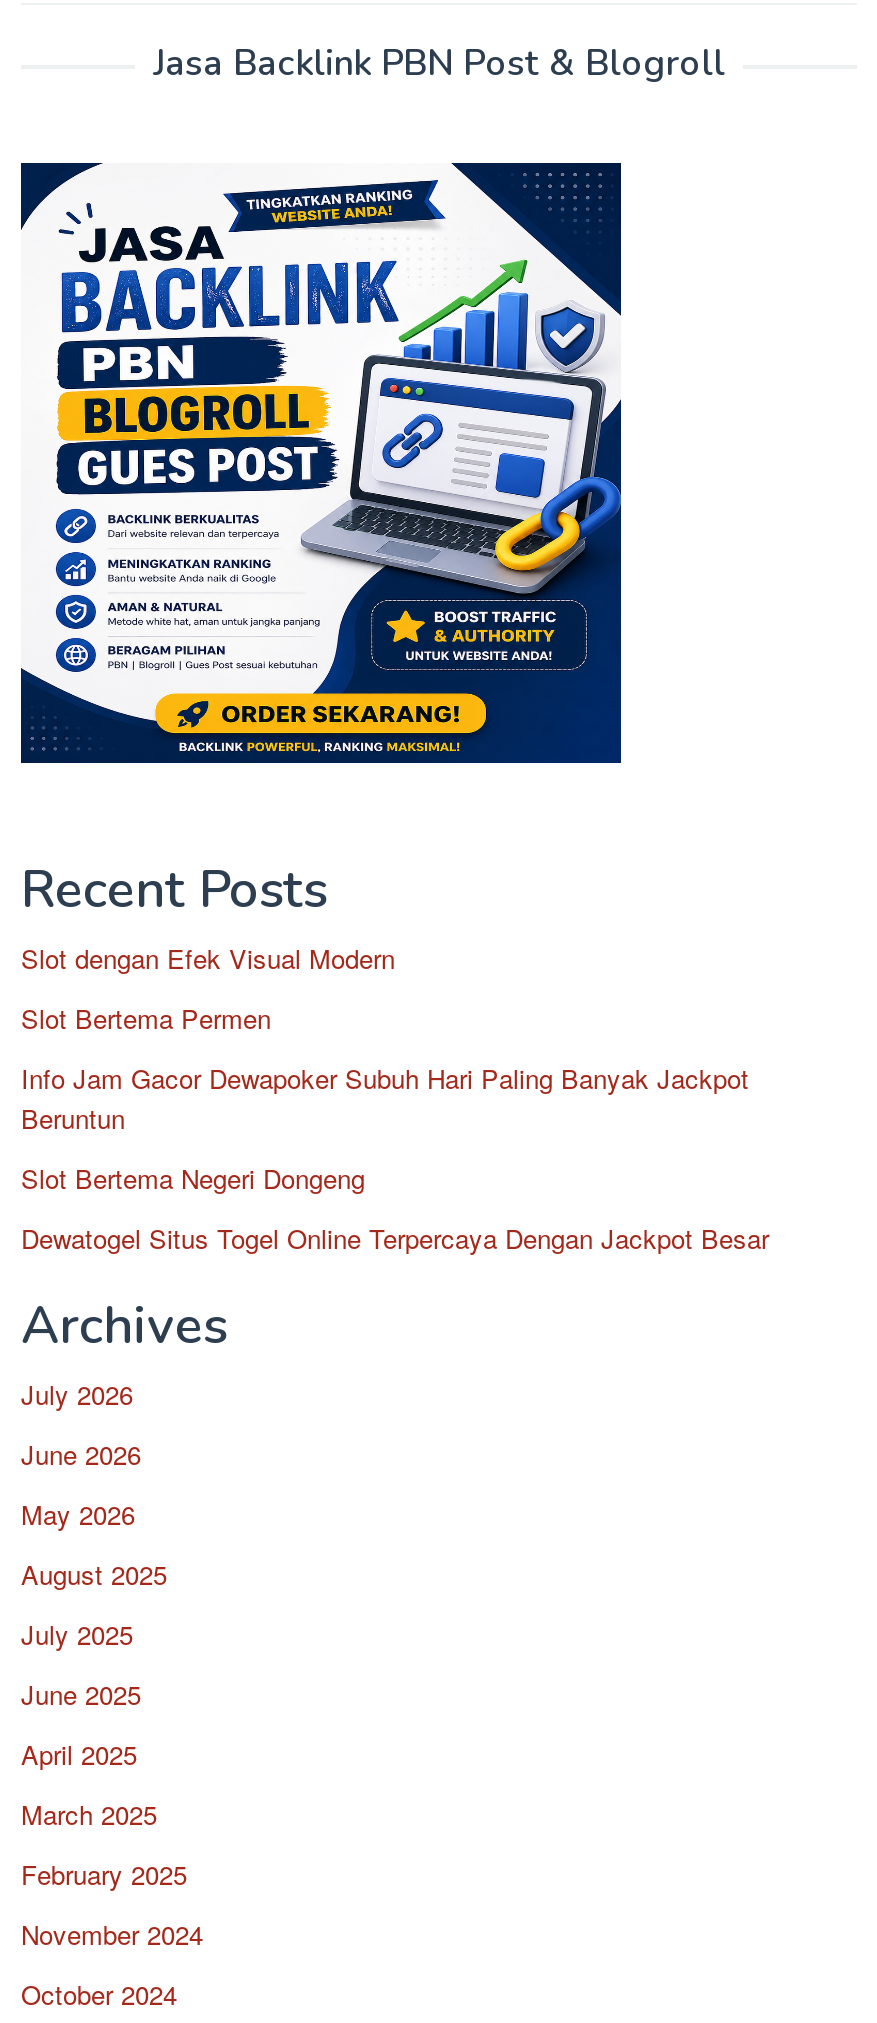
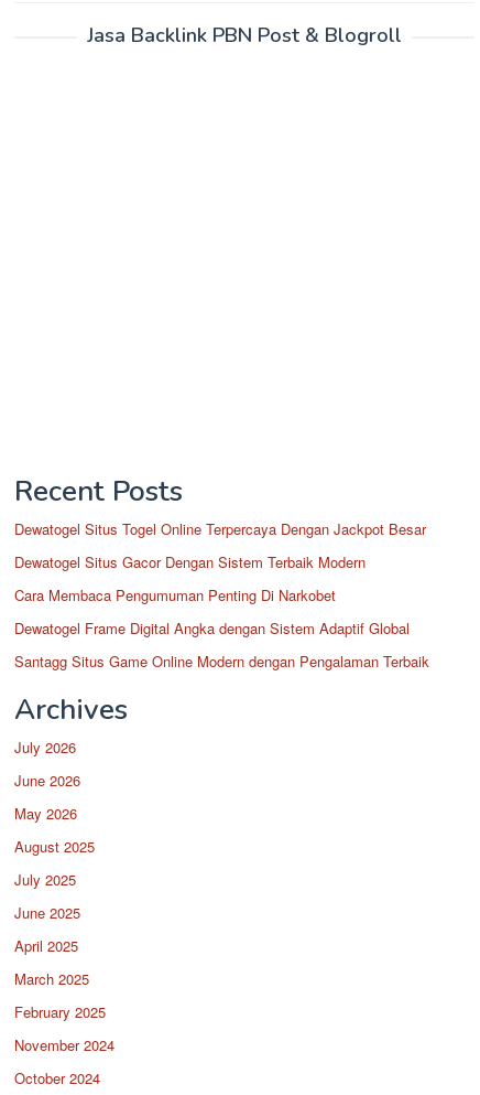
[19,161,623,765] [image] -> none
[21,939,749,1197] Slot dengan Efek Visual Modern | Slot Bertema Permen | Info Jam Gacor Dewapoker Subuh Hari Paling Banyak Jackpot | Beruntun | Slot Bertema Negeri Dongeng -> none
moved [21,1219,769,1257] -> [14,518,426,539]: Dewatogel Situs Togel Online Terpercaya Dengan Jackpot Besar
none -> [14,551,429,672] Dewatogel Situs Gacor Dengan Sistem Terbaik Modern | Cara Membaca Pengumuman Penting Di Narkobet | Dewatogel Frame Digital Angka dengan Sistem Adaptif Global | Santagg Situs Game Online Modern dengan Pengalaman Terbaik

